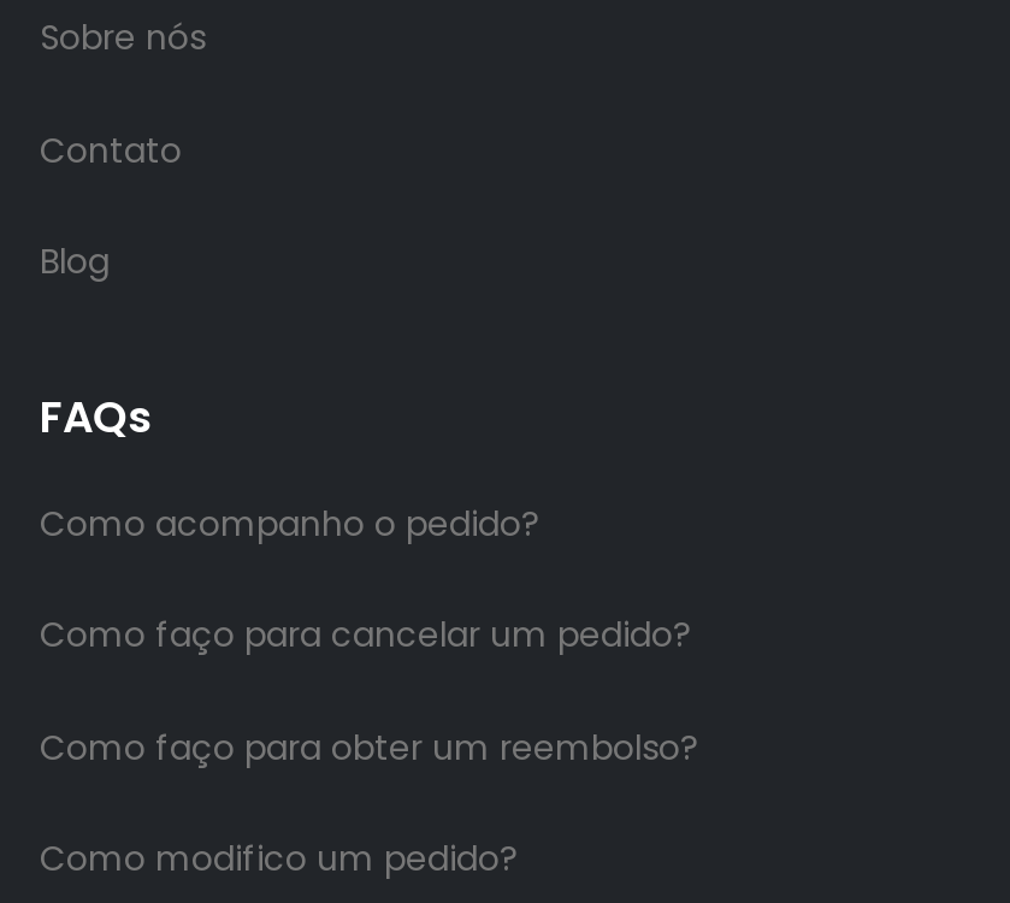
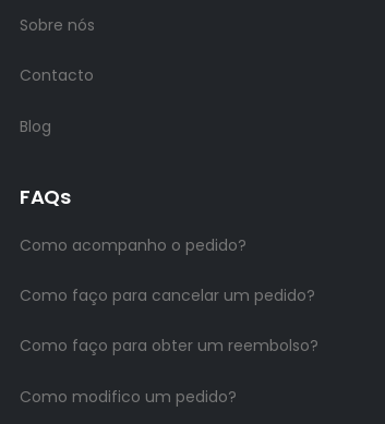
[40,126,182,174] Contato -> [20,65,94,86] Contacto

